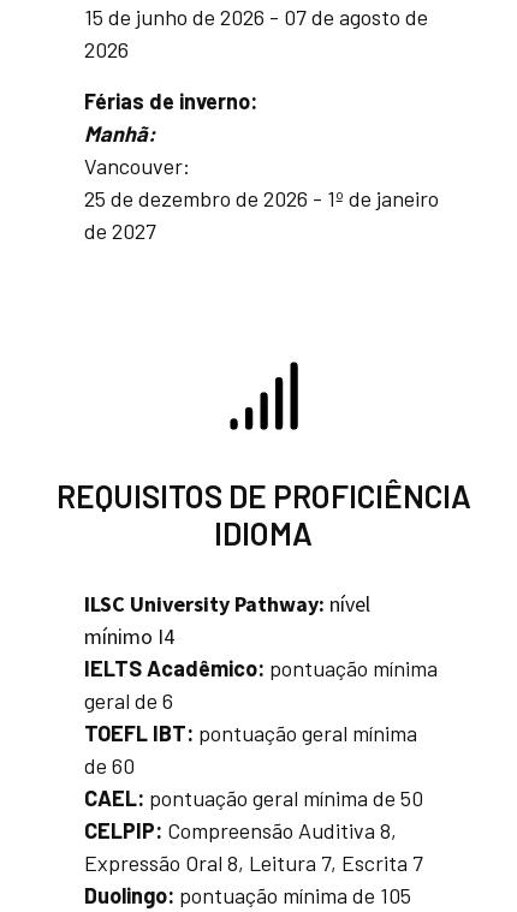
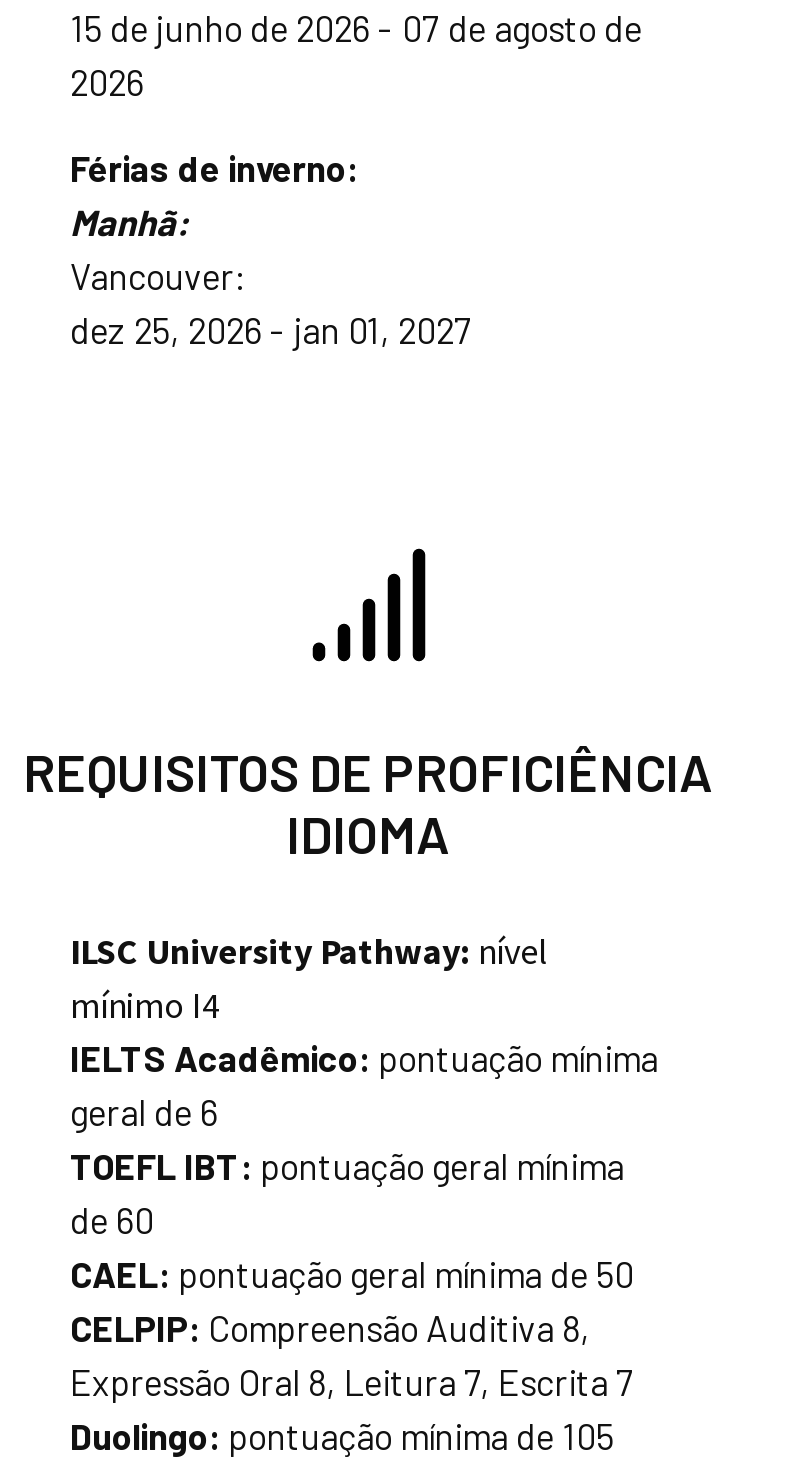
[84,185,439,244] 25 de dezembro de 2026 - 1º de janeiro | de 2027 -> [70,308,472,352] dez 25, 2026 - jan 01, 2027

